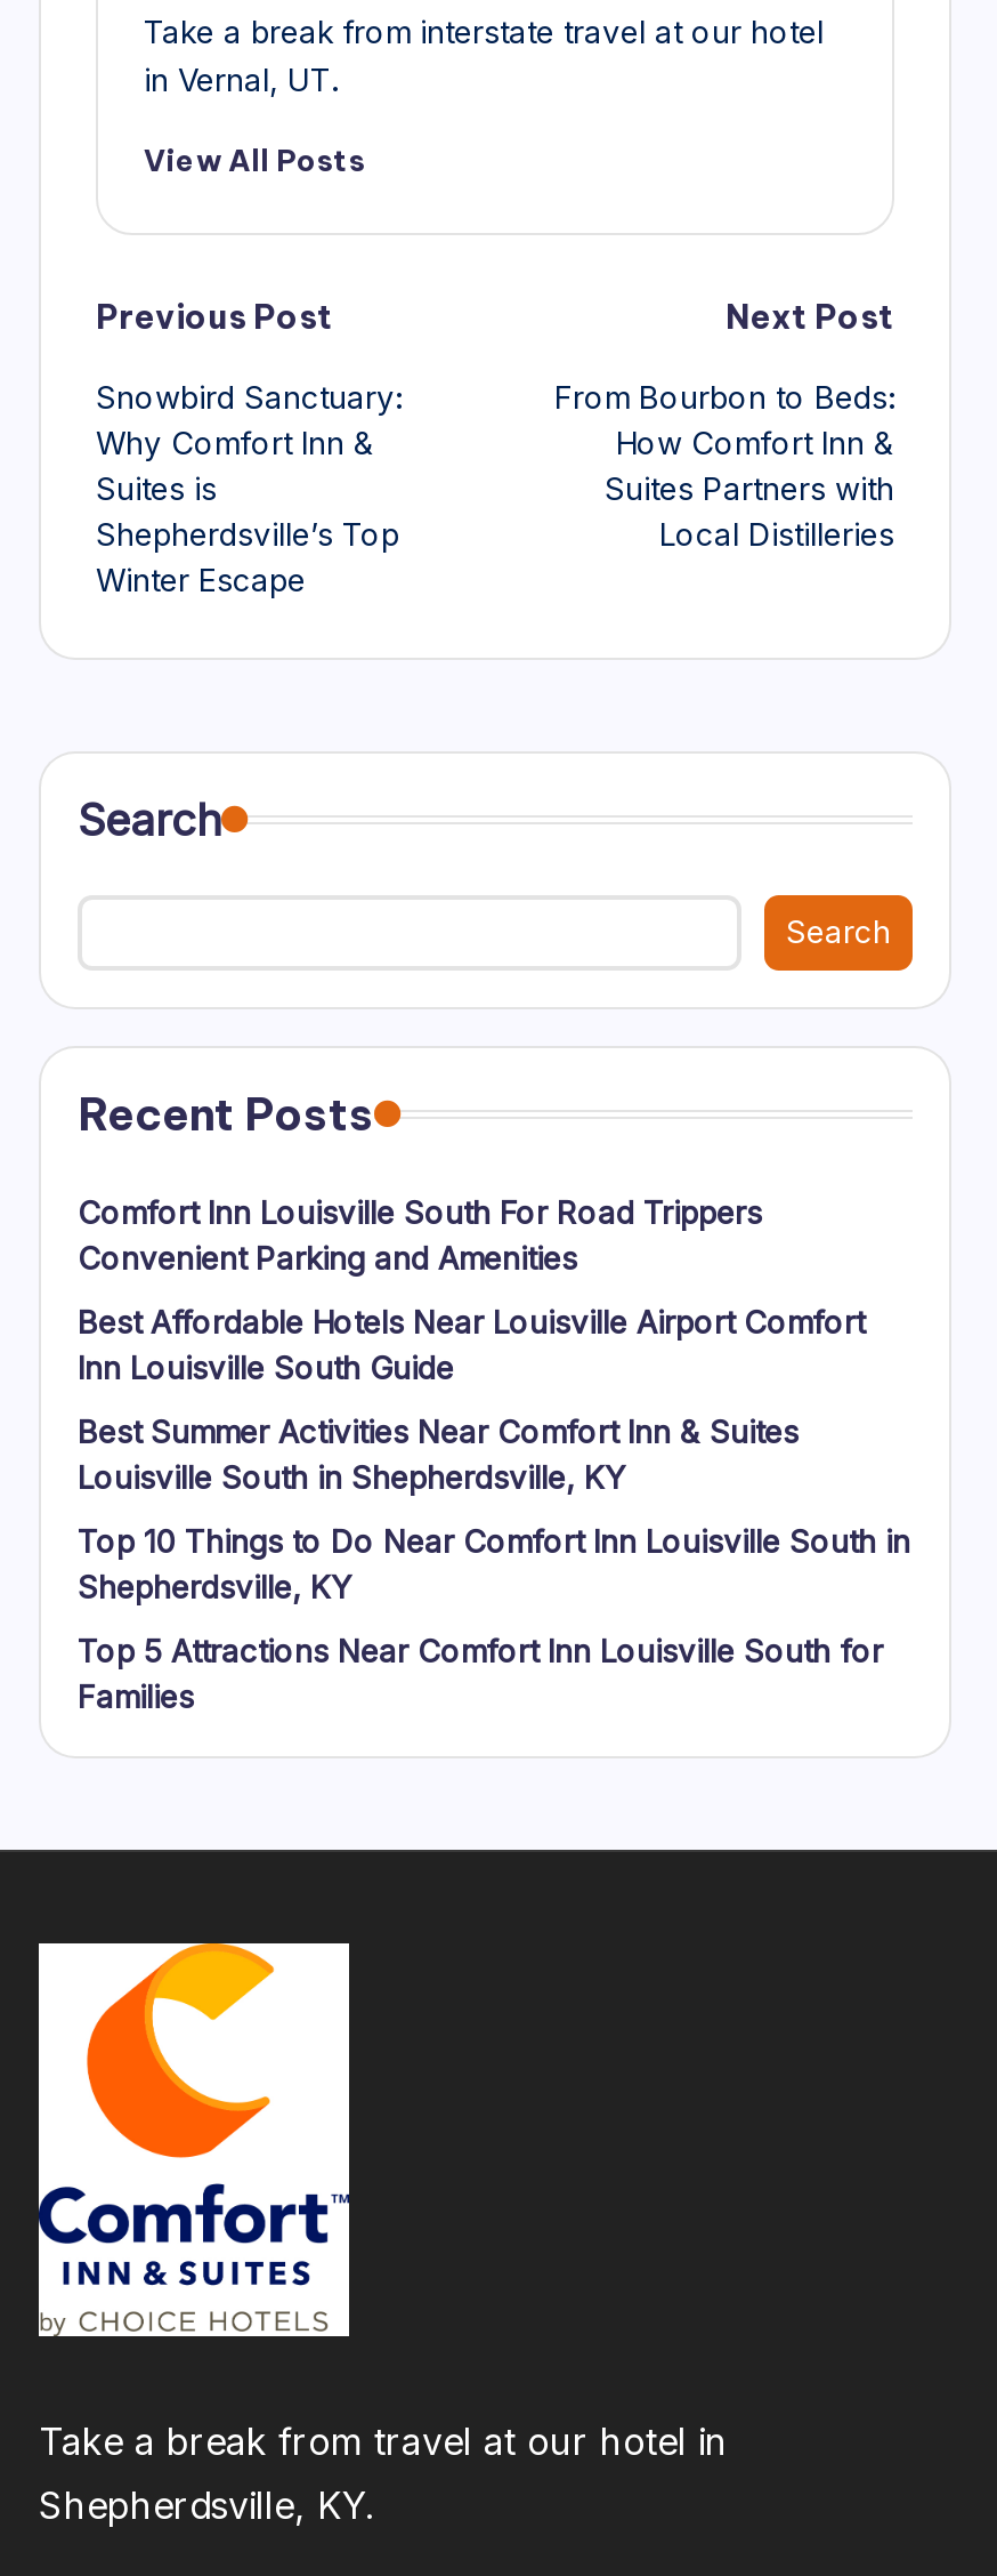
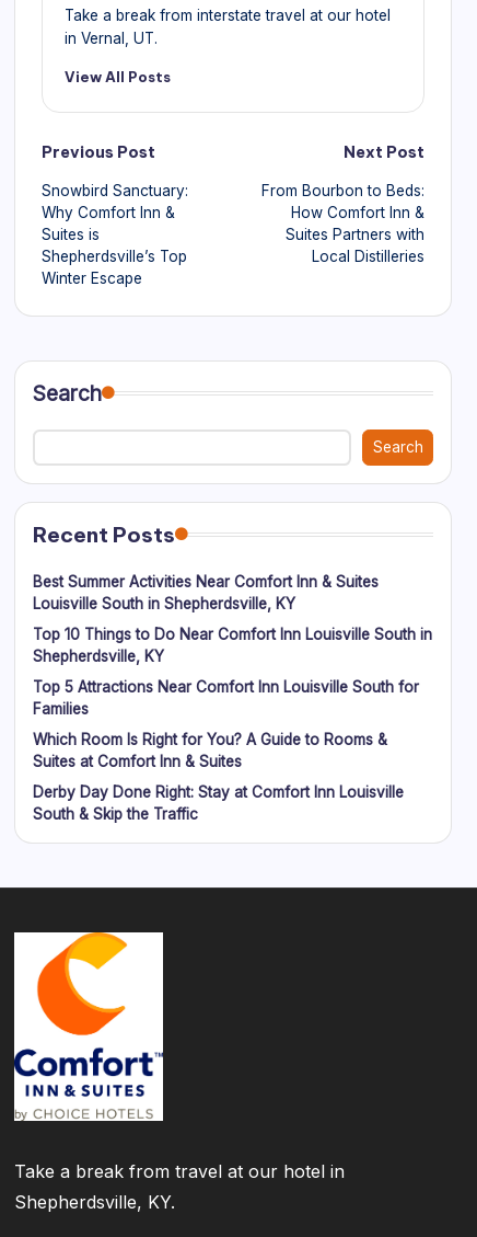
[78,1195,865,1386] Comfort Inn Louisville South For Road Trippers | Convenient Parking and Amenities | Best Affordable Hotels Near Louisville Airport Comfort | Inn Louisville South Guide -> none
moved [78,1414,910,1715] -> [33,573,432,718]: Best Summer Activities Near Comfort Inn & Suites | Louisville South in Shepherdsville, KY | Top 10 Things to Do Near Comfort Inn Louisville South in | Shepherdsville, KY | Top 5 Attractions Near Comfort Inn Louisville South for | Families
none -> [33,731,404,823] Which Room Is Right for You? A Guide to Rooms & | Suites at Comfort Inn & Suites | Derby Day Done Right: Stay at Comfort Inn Louisville | South & Skip the Traffic

